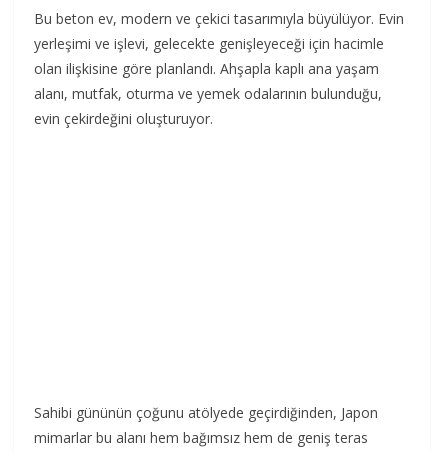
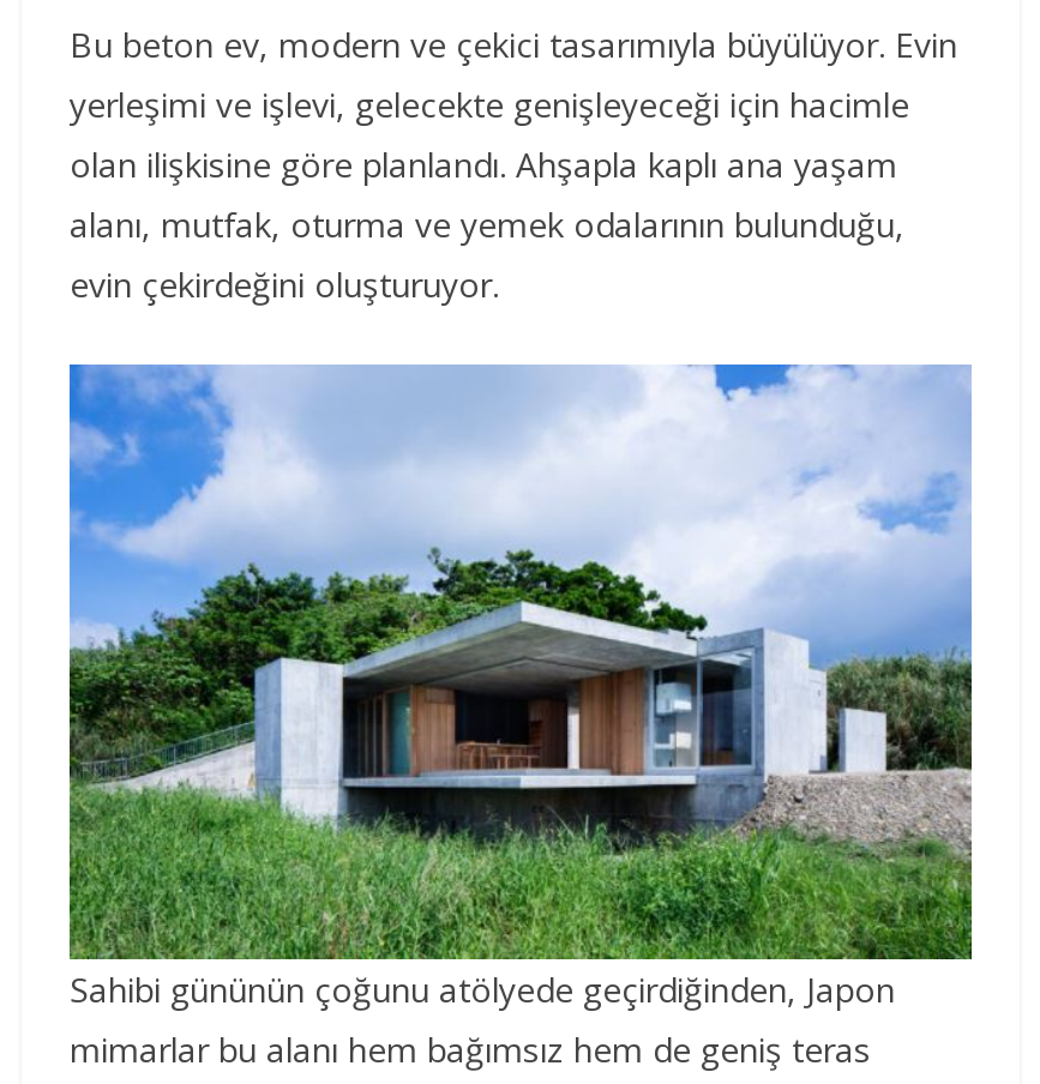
none -> [67,361,974,963] [image]

